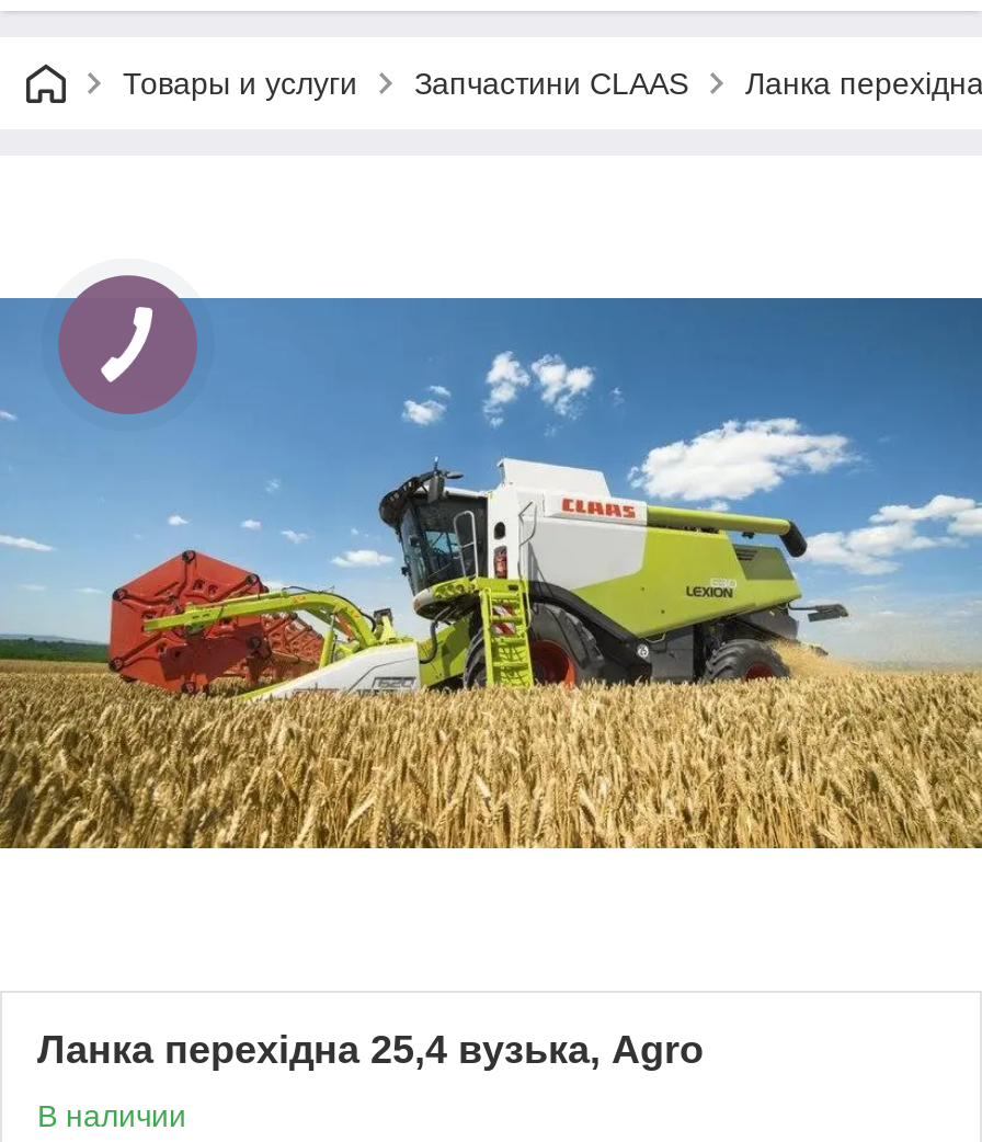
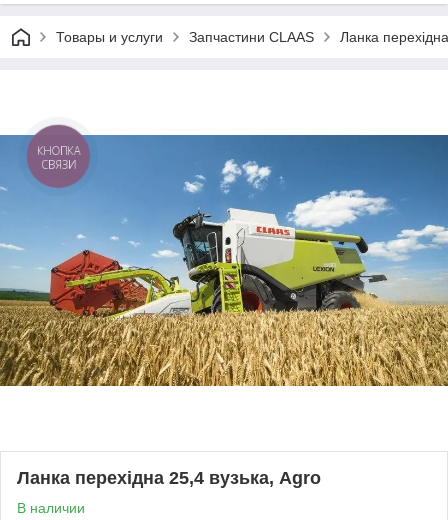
none -> [37,143,80,172] КНОПКА | СВЯЗИ

